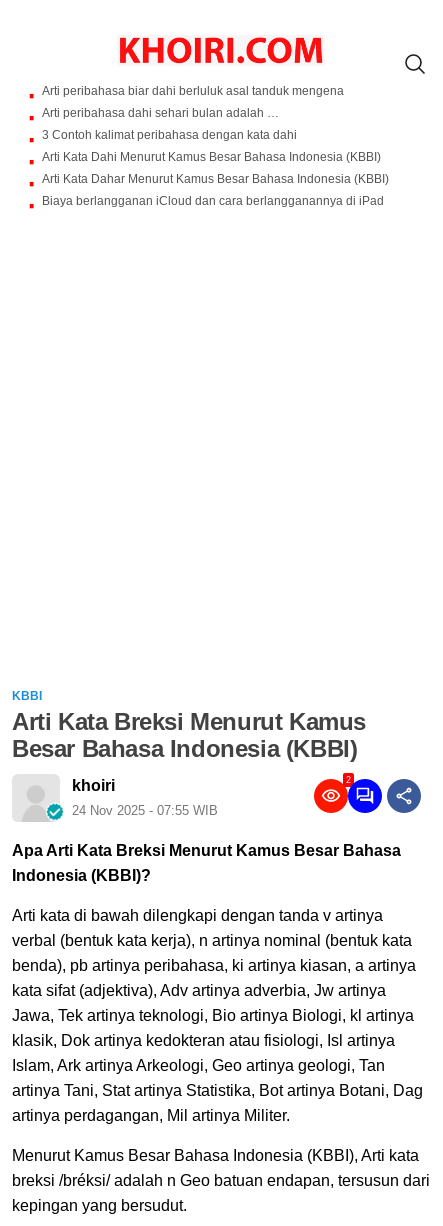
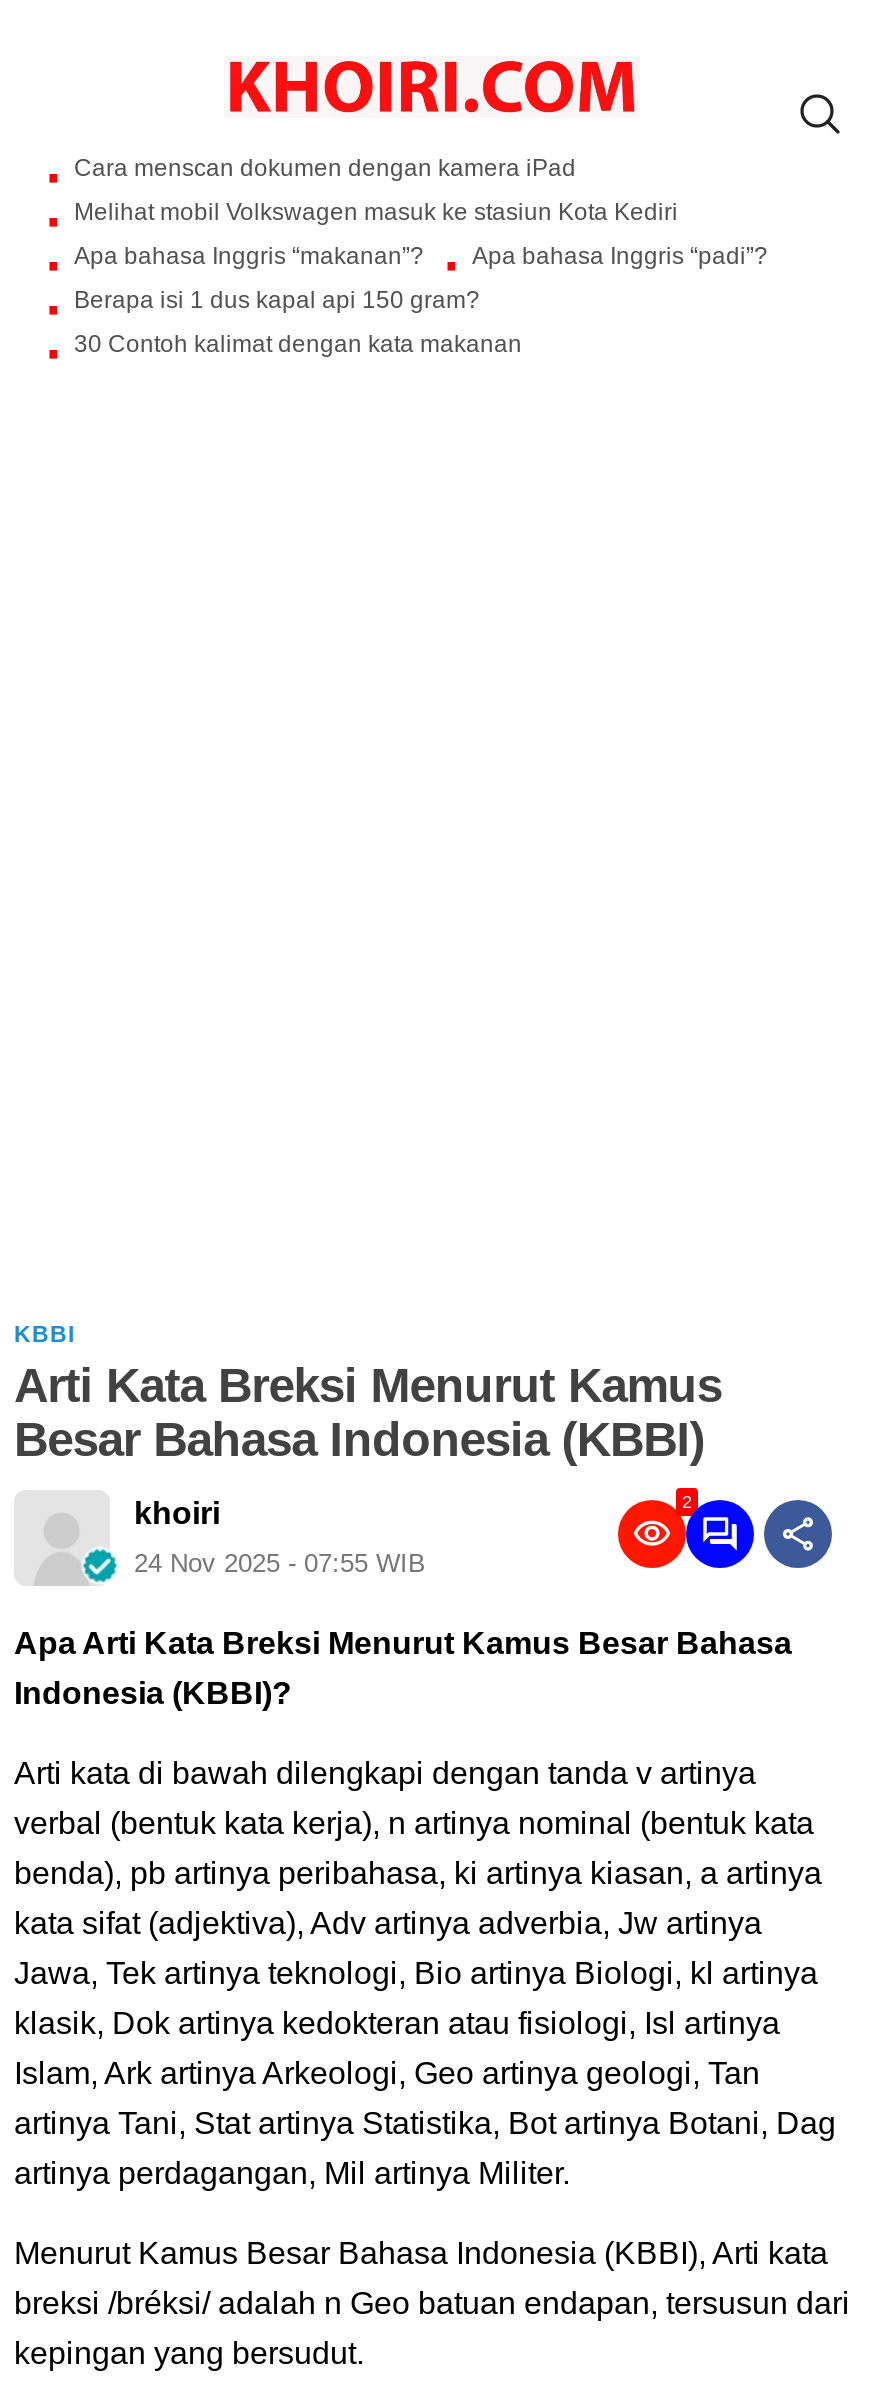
[42,84,389,208] Arti peribahasa biar dahi berluluk asal tanduk mengena | Arti peribahasa dahi sehari bulan adalah … | 3 Contoh kalimat peribahasa dengan kata dahi | Arti Kata Dahi Menurut Kamus Besar Bahasa Indonesia (KBBI) | Arti Kata Dahar Menurut Kamus Besar Bahasa Indonesia (KBBI) | Biaya berlangganan iCloud dan cara berlangganannya di iPad -> [74,154,768,358] Cara menscan dokumen dengan kamera iPad | Melihat mobil Volkswagen masuk ke stasiun Kota Kediri | Apa bahasa Inggris “makanan”? | Apa bahasa Inggris “padi”? | Berapa isi 1 dus kapal api 150 gram? | 30 Contoh kalimat dengan kata makanan

